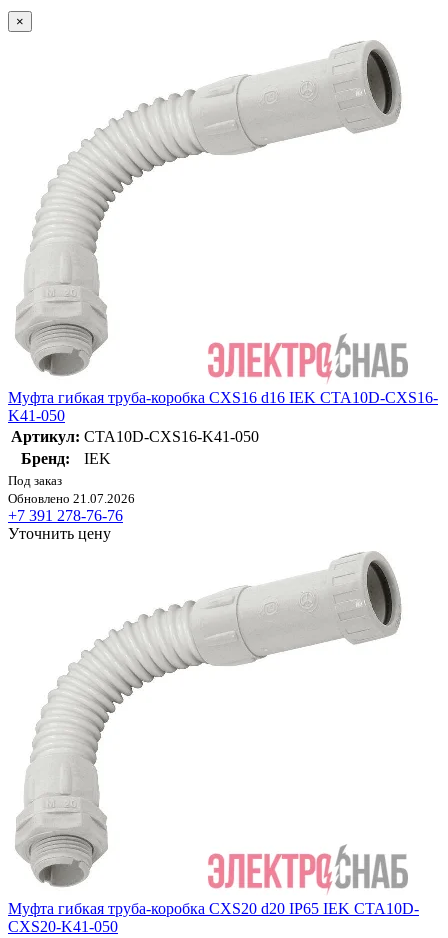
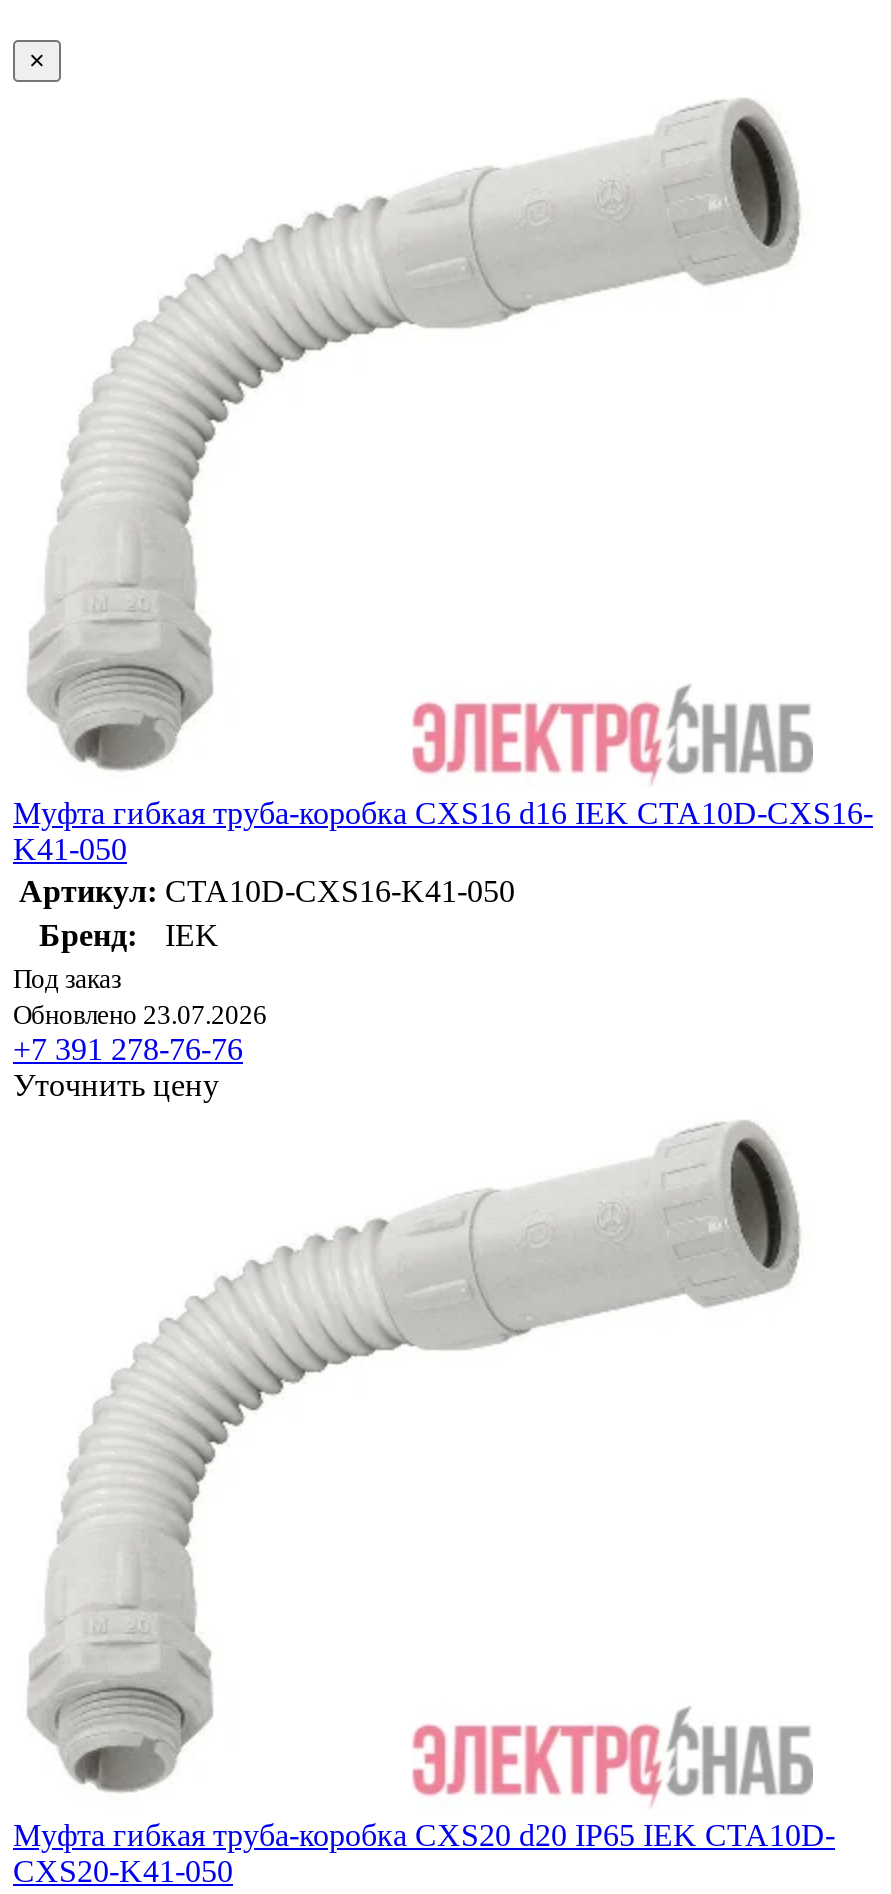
[8,491,135,506] Обновлено 21.07.2026 -> [13,1000,267,1030] Обновлено 23.07.2026

